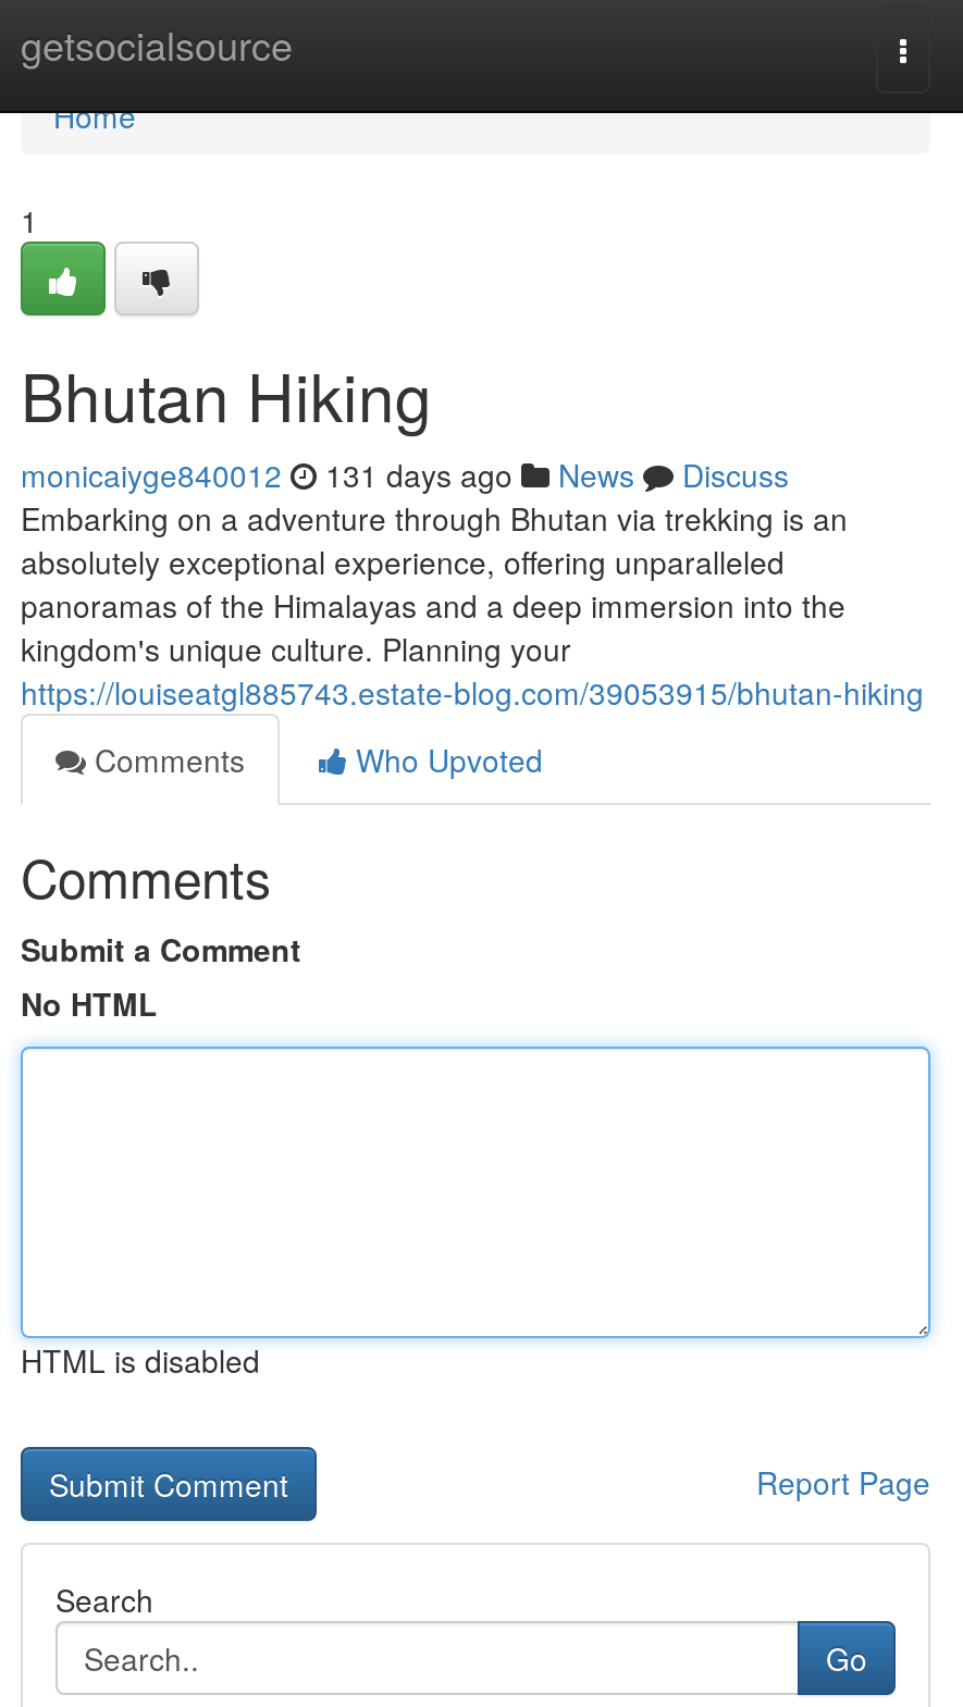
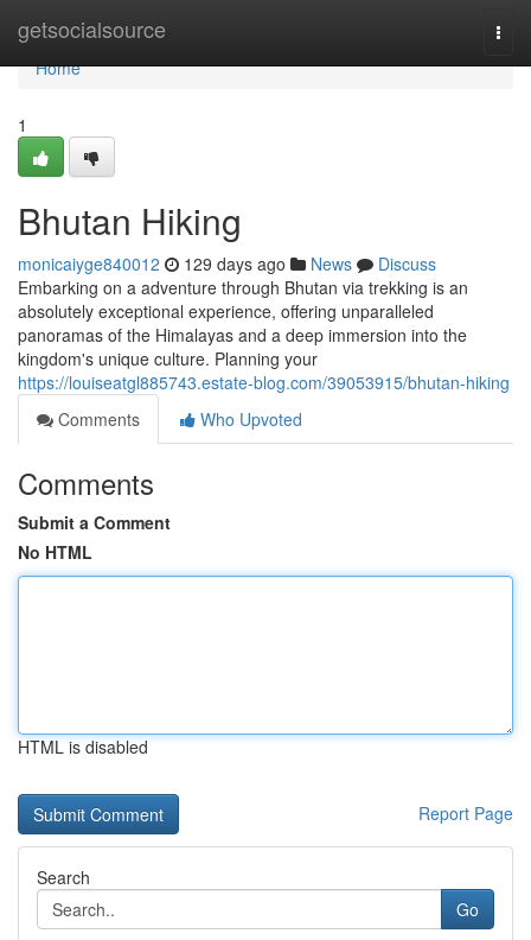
[21,453,789,496] monicaiyge840012 131 days ago News Discuss -> [18,252,436,275] monicaiyge840012 129 days ago News Discuss

